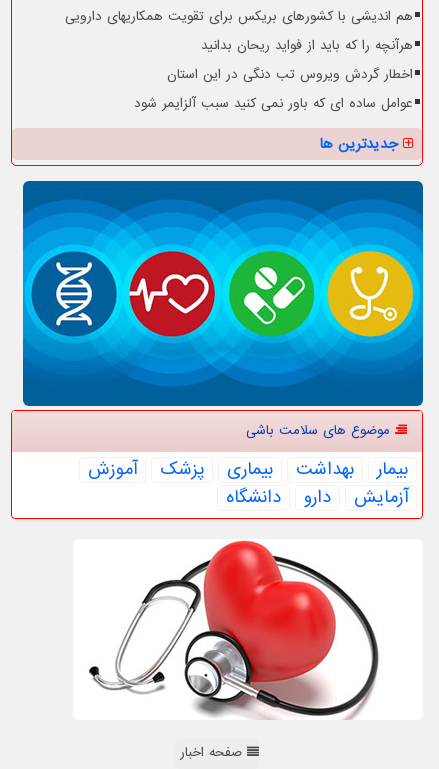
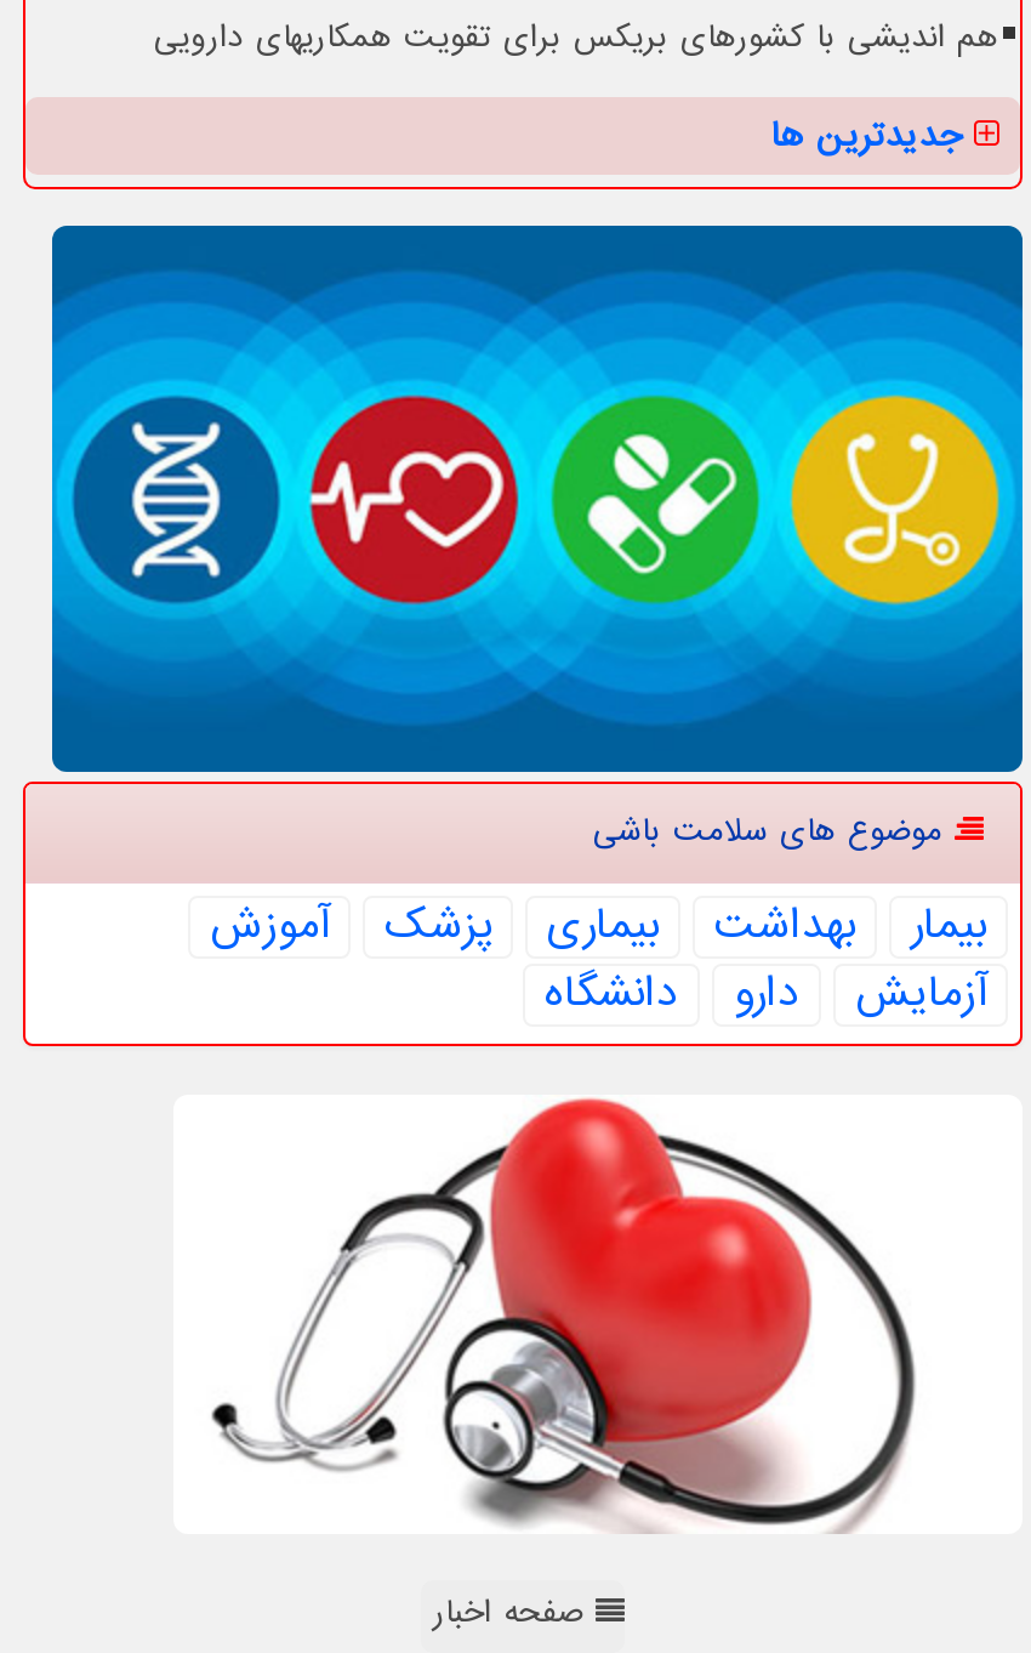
[134,36,413,113] هرآنچه را که باید از فواید ریحان بدانید | اخطار گردش ویروس تب دنگی در این استان | عوامل ساده ای که باور نمی کنید سبب آلزایمر شود -> none

